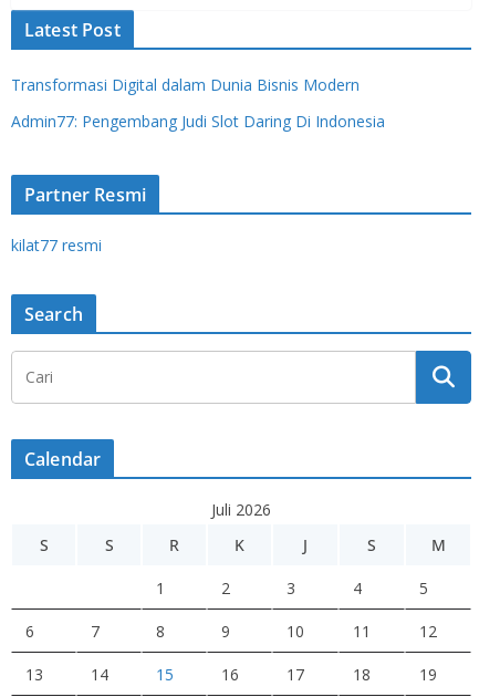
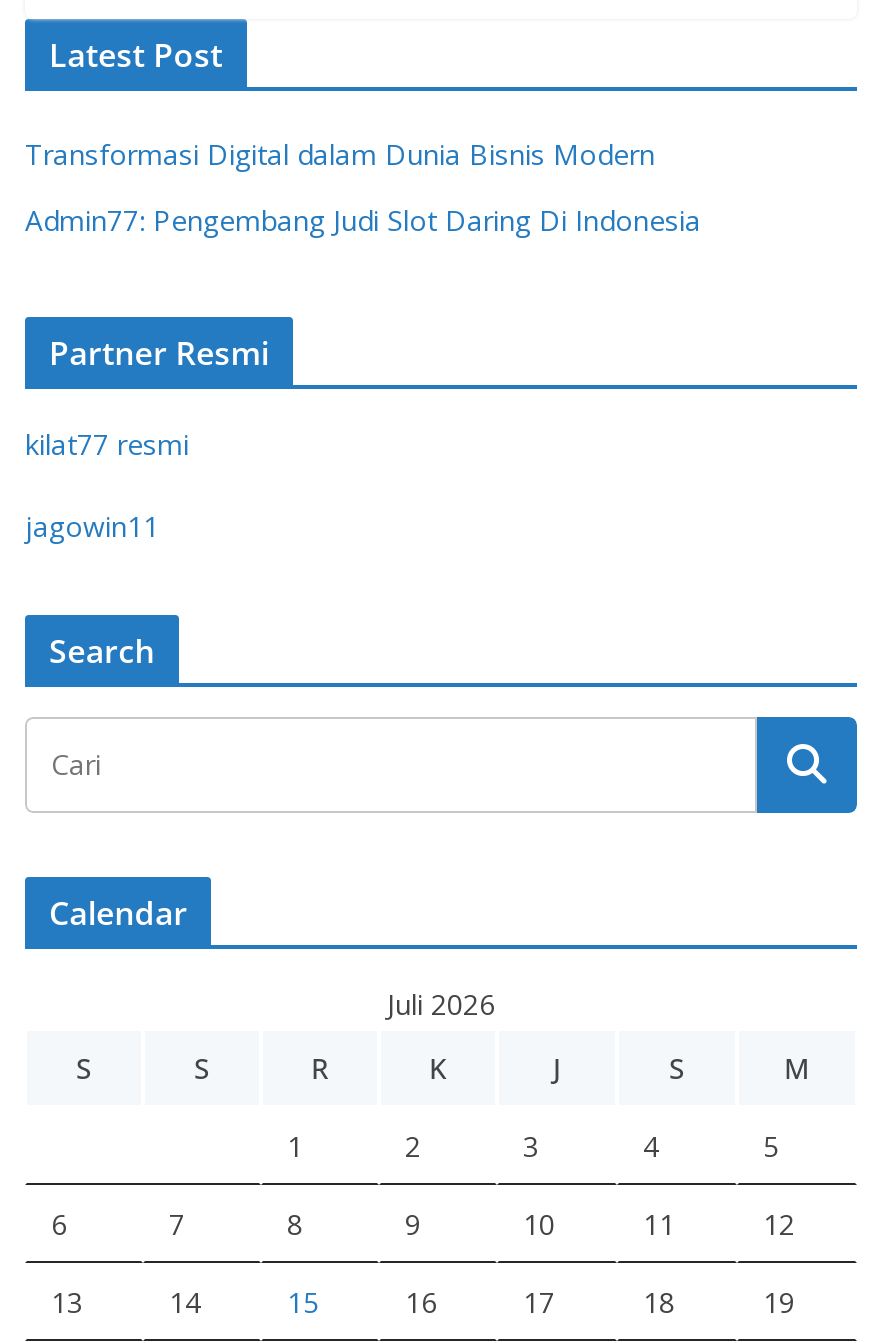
none -> [25,507,159,545] jagowin11

